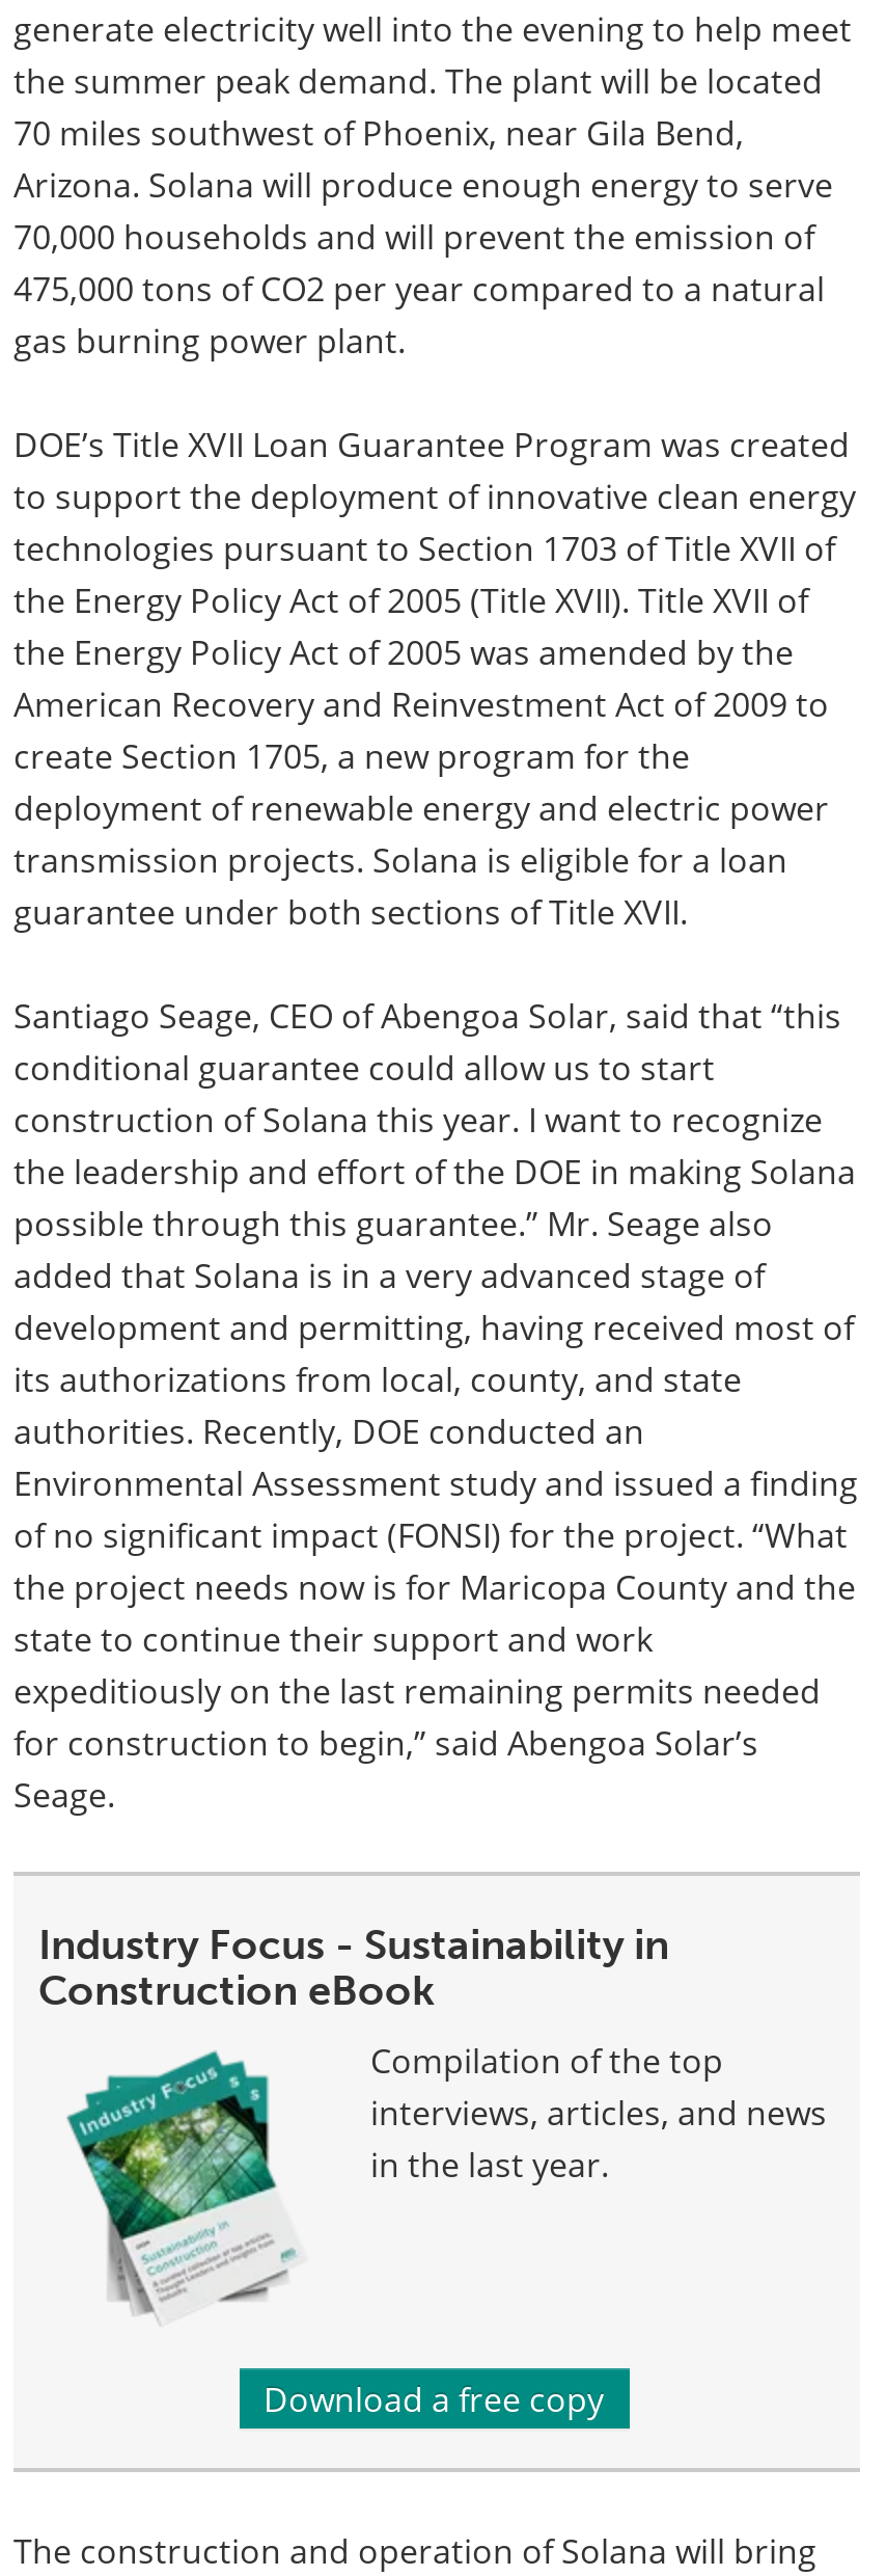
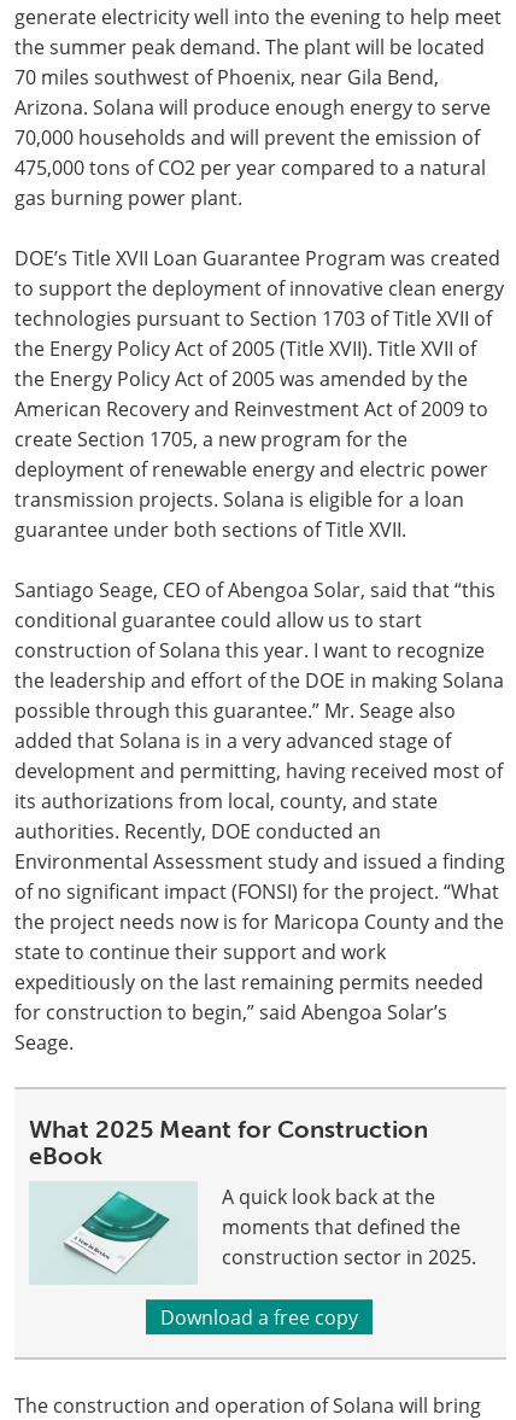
[38,1920,669,2015] Industry Focus - Sustainability in | Construction eBook -> [29,1115,428,1170] What 2025 Meant for Construction | eBook
[40,2038,827,2314] [image] | Compilation of the top | interviews, articles, and news | in the last year. -> [29,1181,476,1285] [image] | A quick look back at the | moments that defined the | construction sector in 2025.

